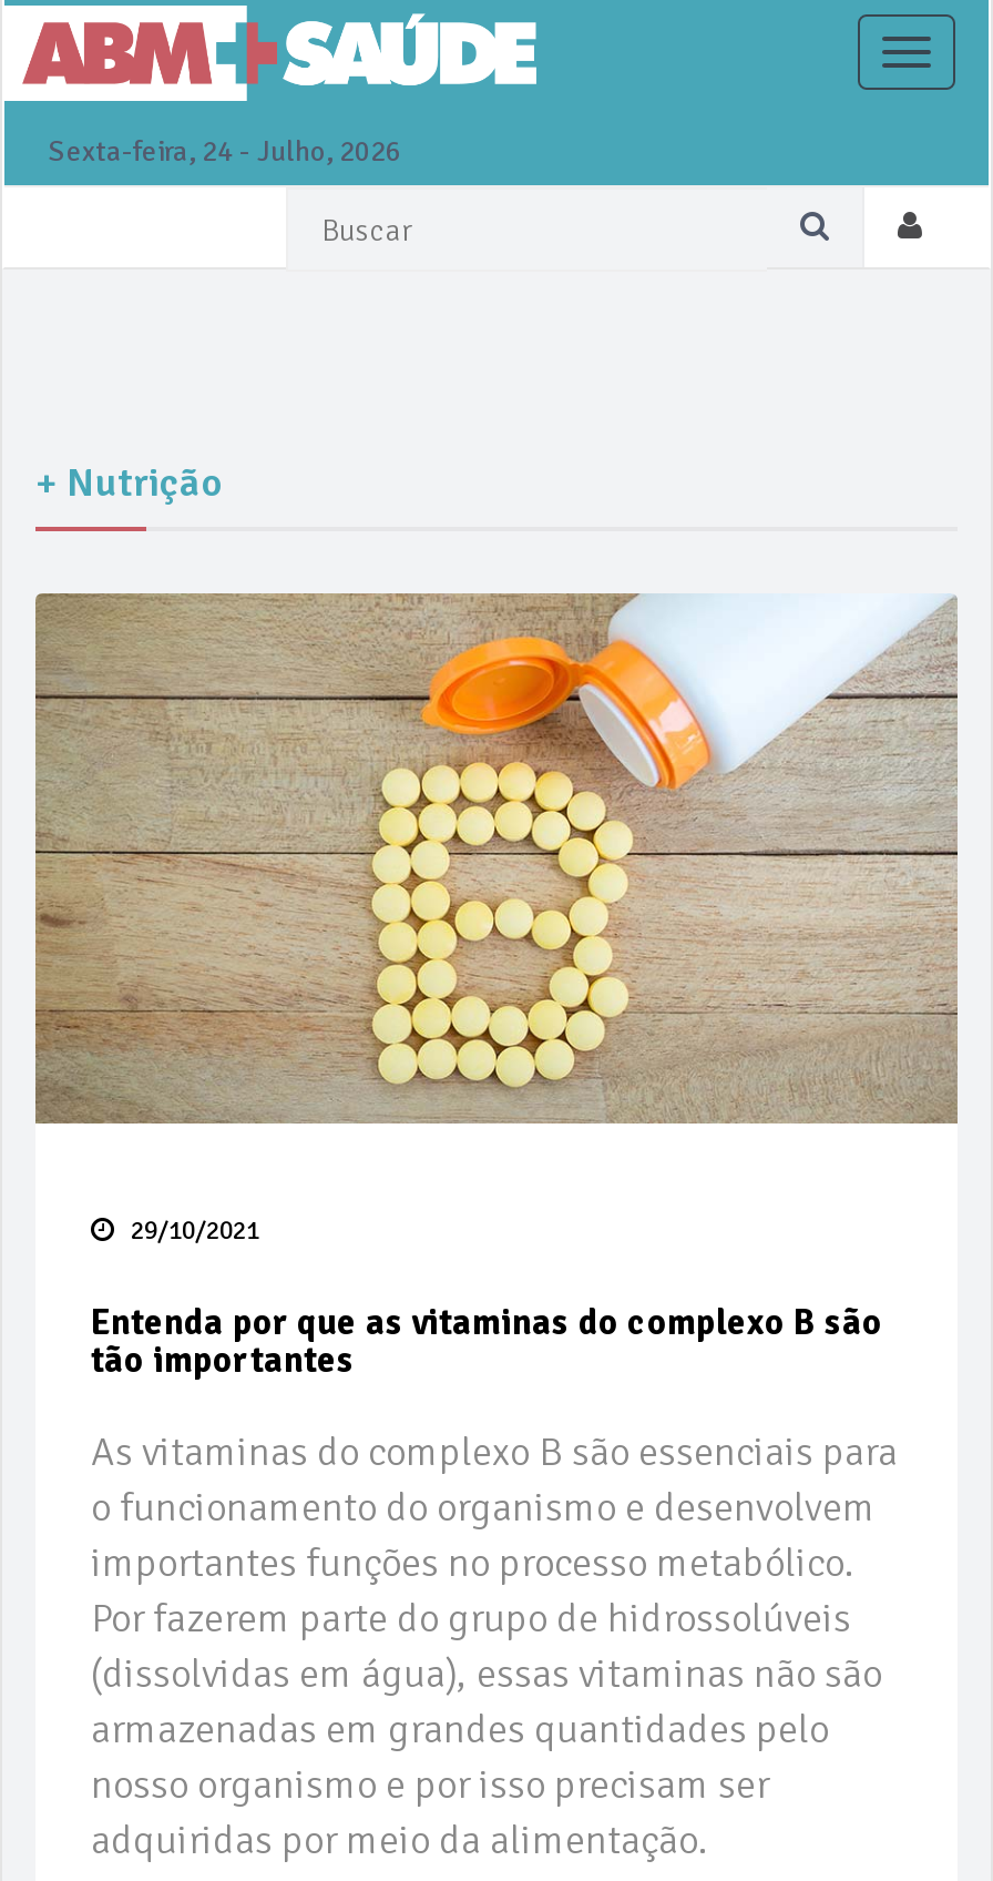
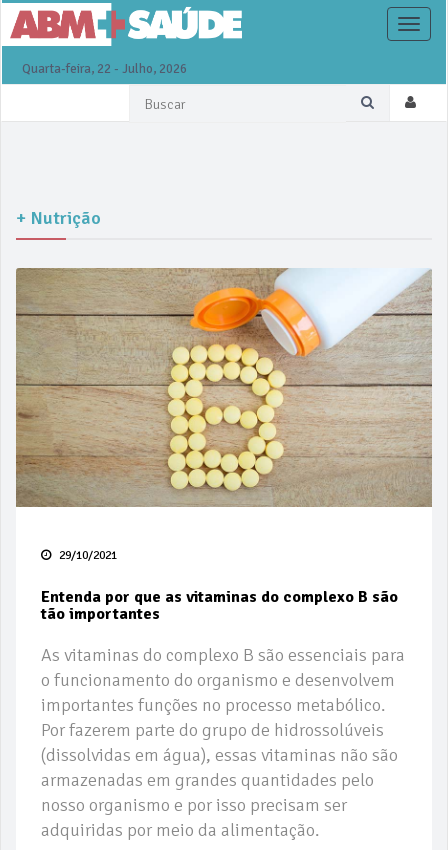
[49,134,401,170] Sexta-feira, 24 - Julho, 2026 -> [22,61,187,77] Quarta-feira, 22 - Julho, 2026

